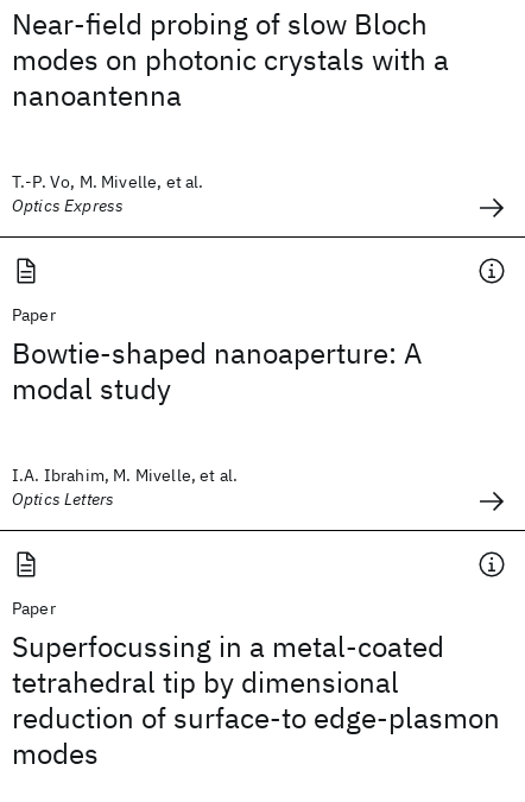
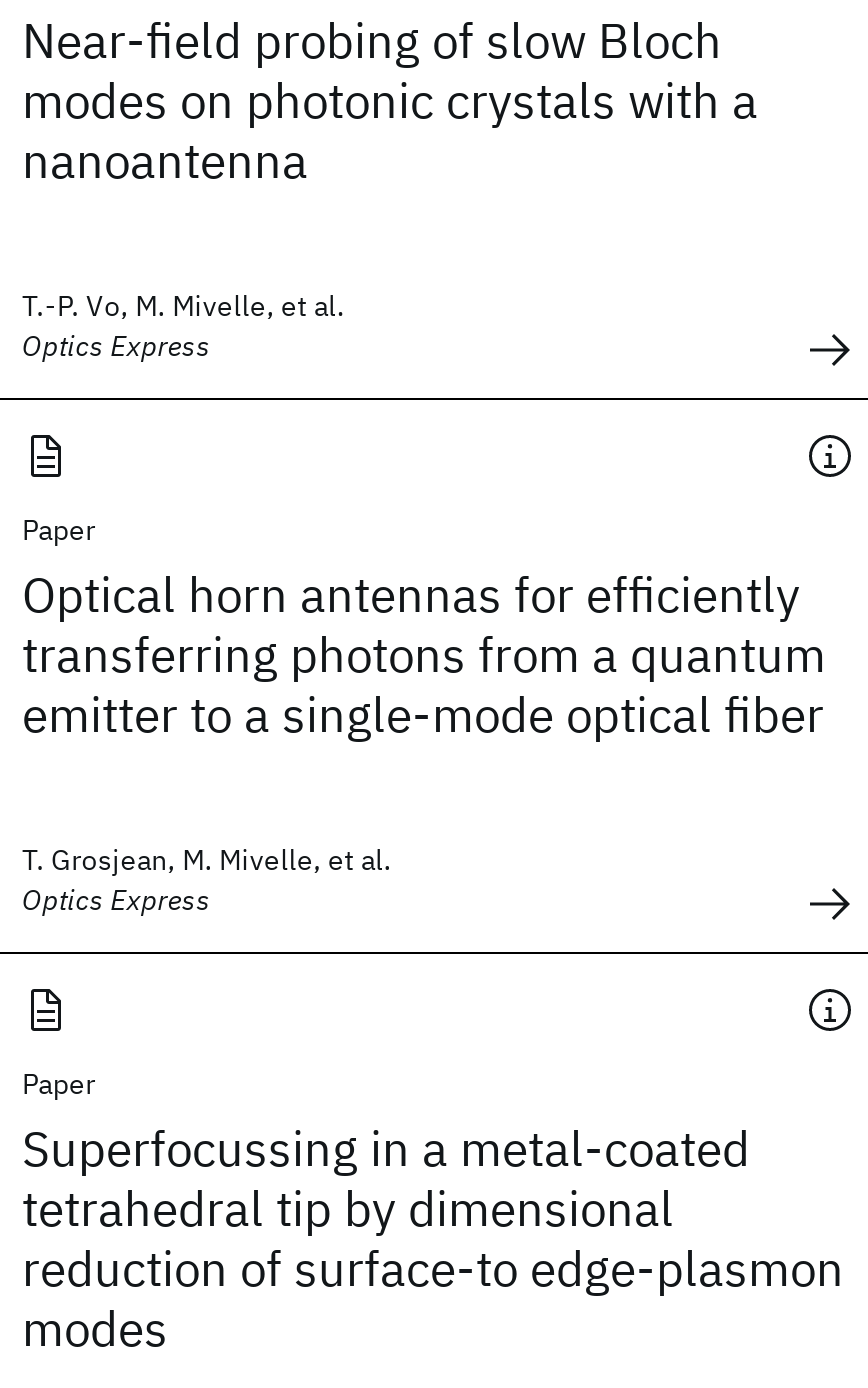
[12,334,422,408] Bowtie-shaped nanoaperture: A | modal study -> [22,562,826,746] Optical horn antennas for efficiently | transferring photons from a quantum | emitter to a single-mode optical fiber
[12,465,238,510] I.A. Ibrahim, M. Mivelle, et al. | Optics Letters -> [22,842,392,918] T. Grosjean, M. Mivelle, et al. | Optics Express

